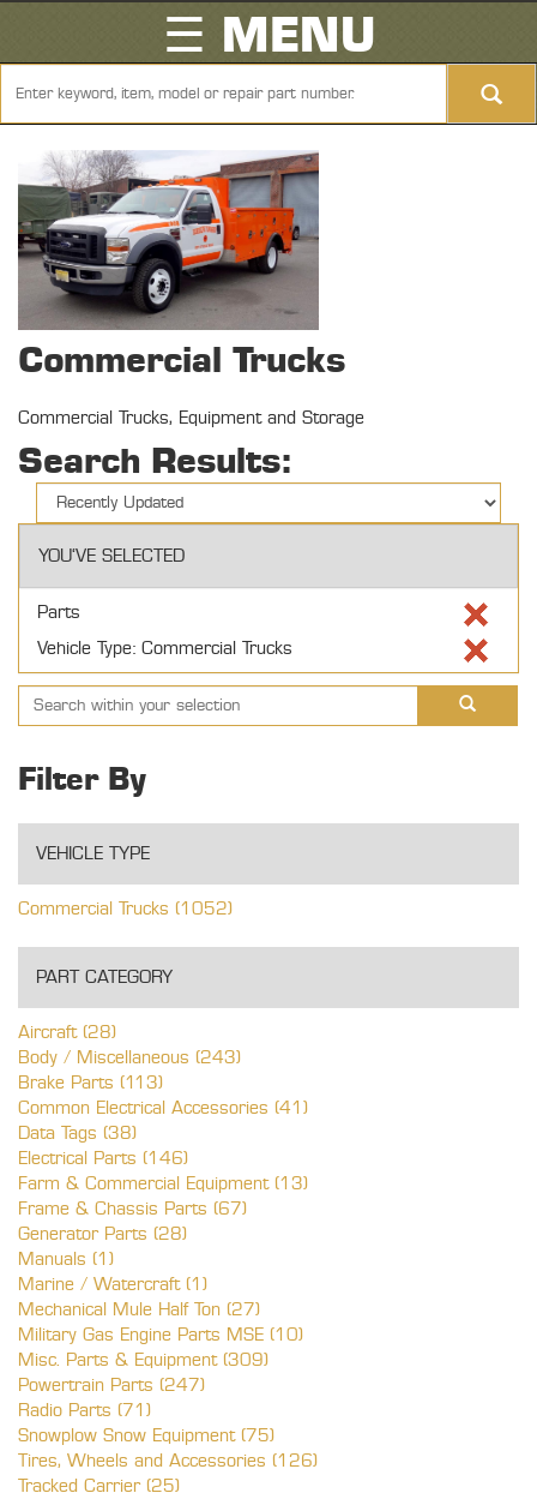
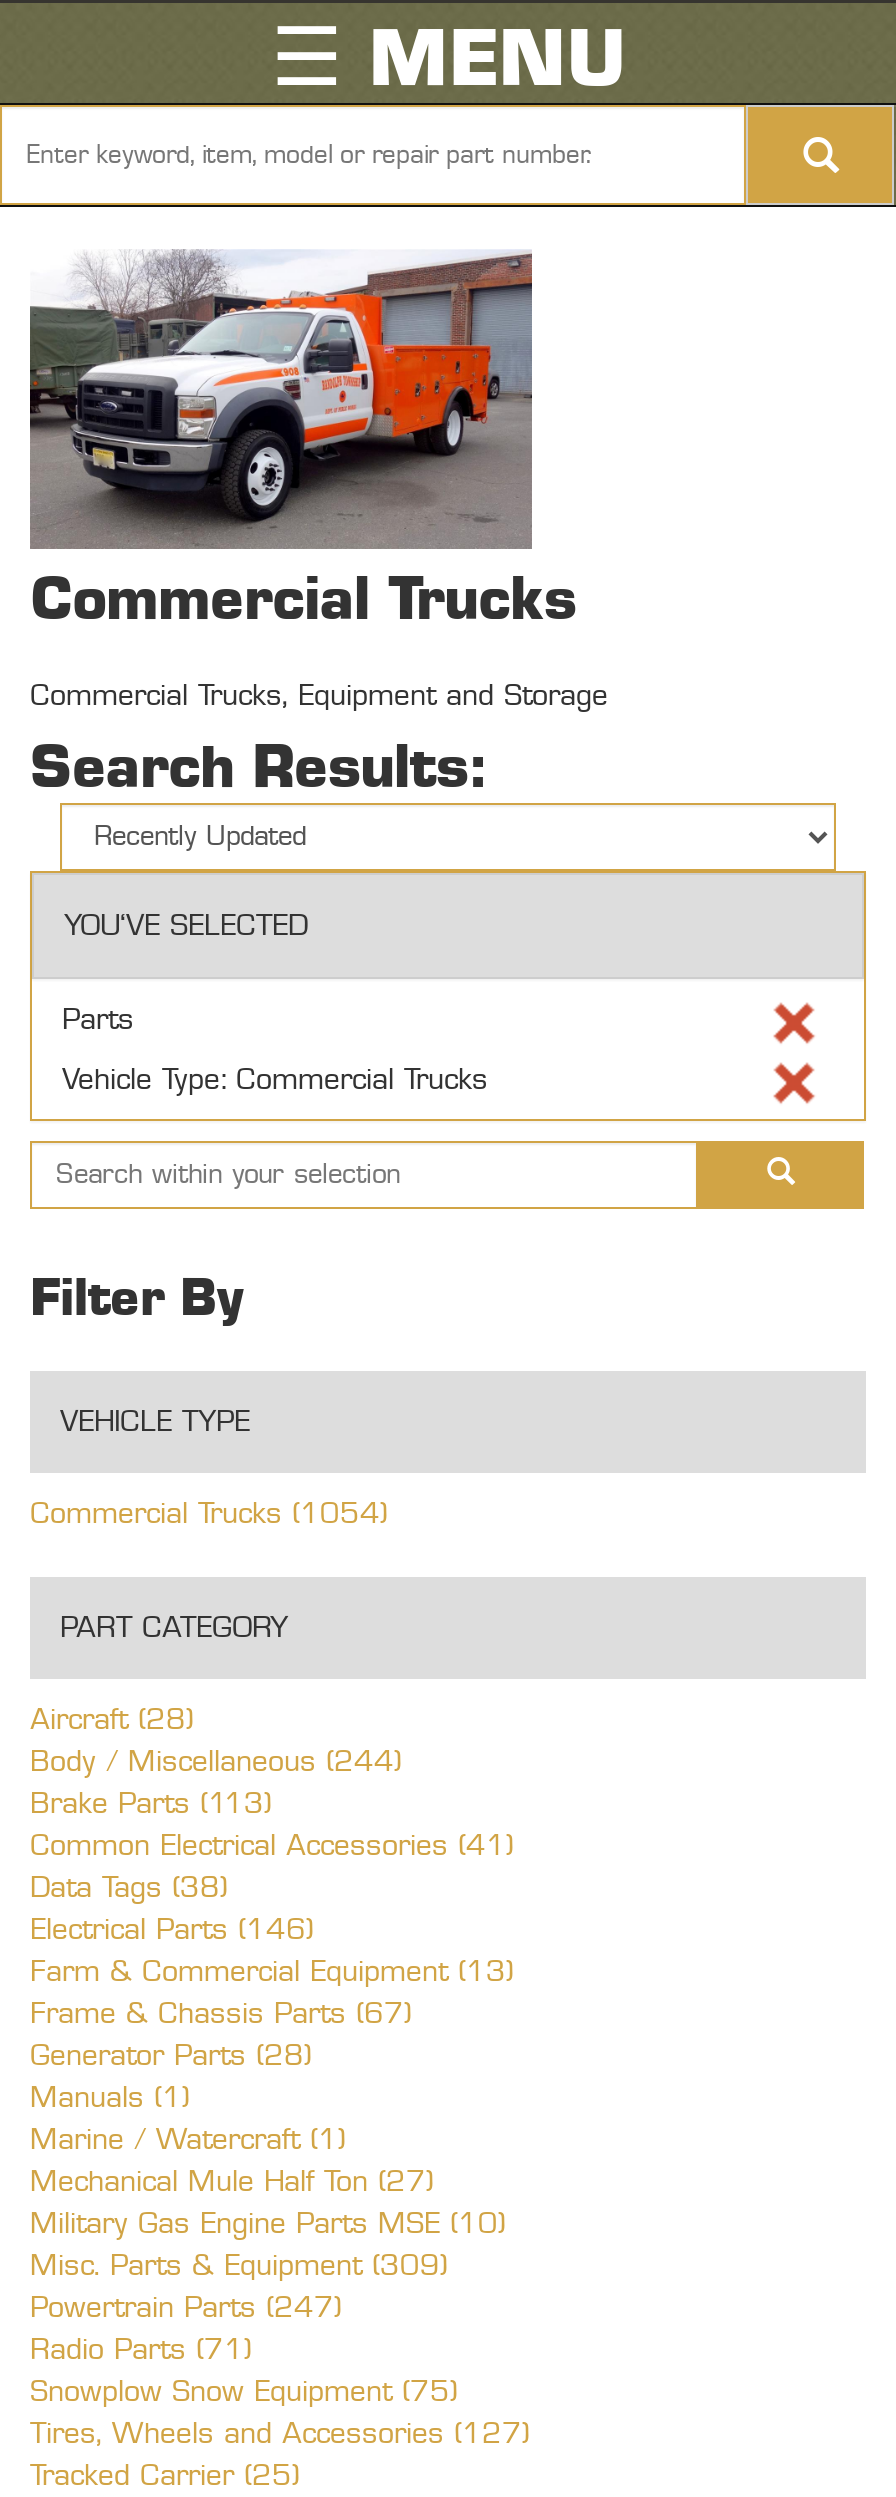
[18,900,233,918] Commercial Trucks (1052) -> [30,1498,388,1528] Commercial Trucks (1054)
[18,1049,241,1067] Body / Miscellaneous (243) -> [30,1746,402,1776] Body / Miscellaneous (244)
[18,1452,318,1470] Tires, Wheels and Accessories (126) -> [30,2418,530,2448] Tires, Wheels and Accessories (127)

